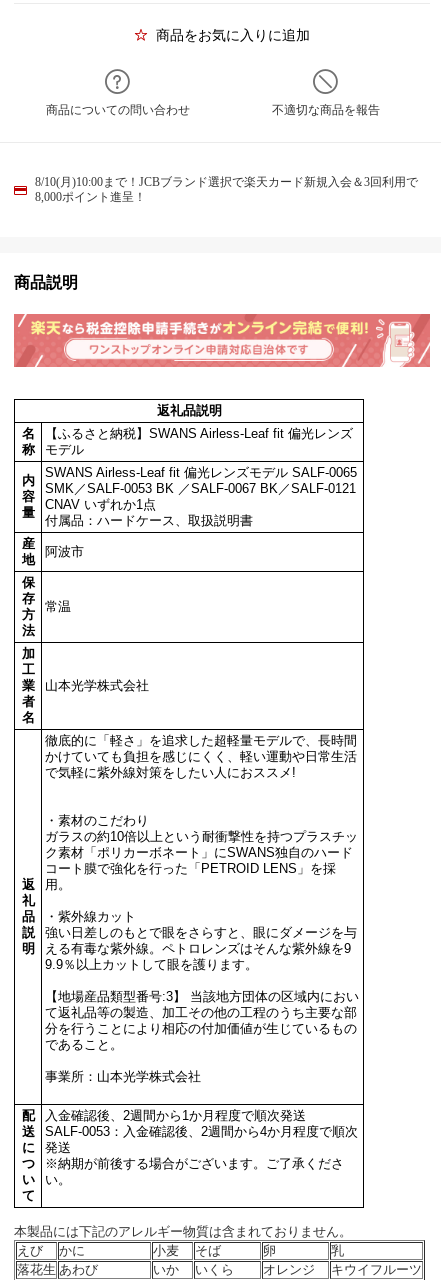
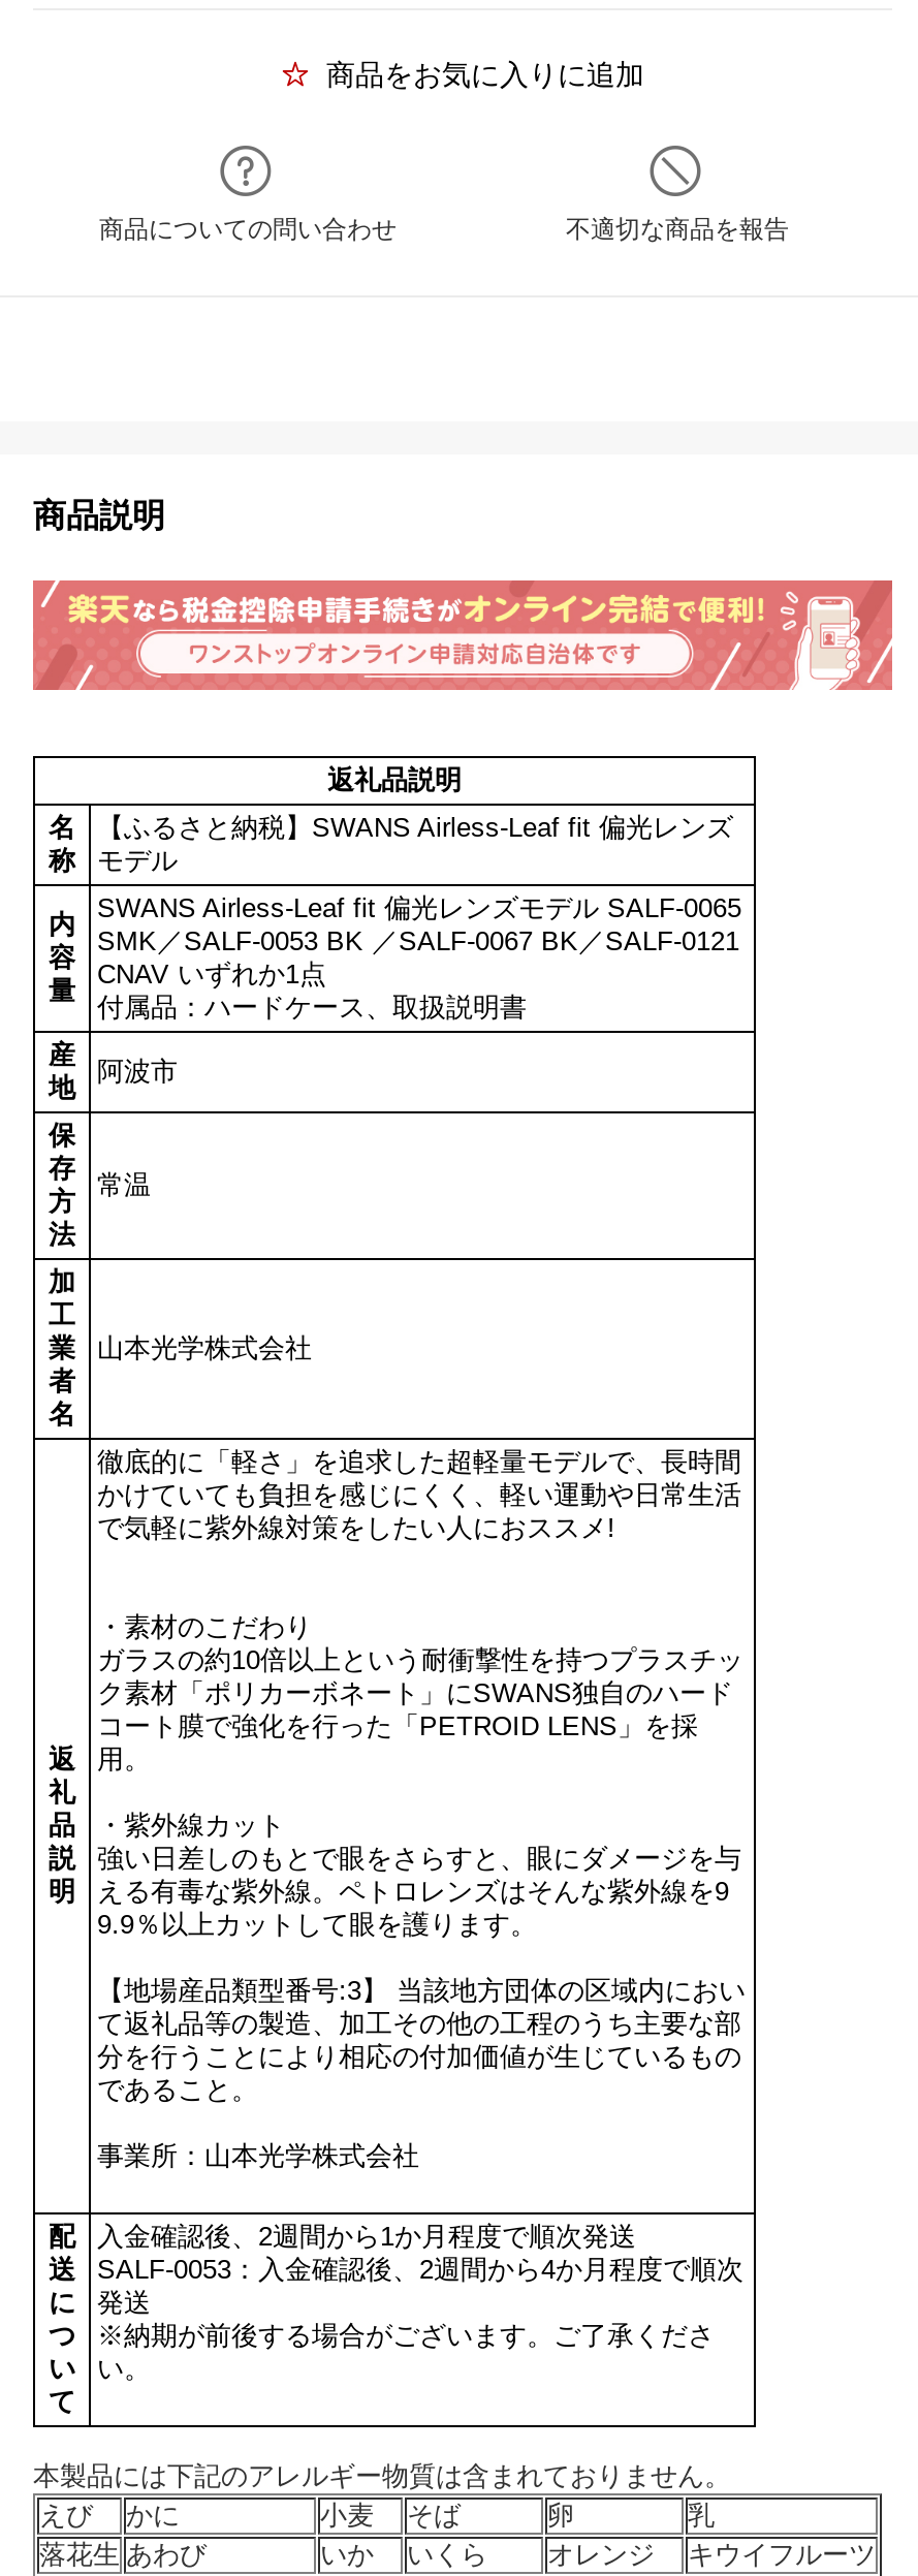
[35,175,418,204] 8/10(月)10:00まで！JCBブランド選択で楽天カード新規入会＆3回利用で | 8,000ポイント進呈！ -> none

